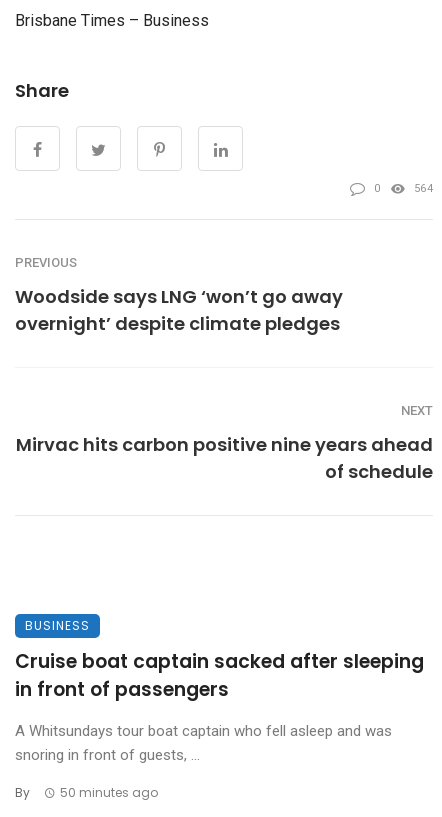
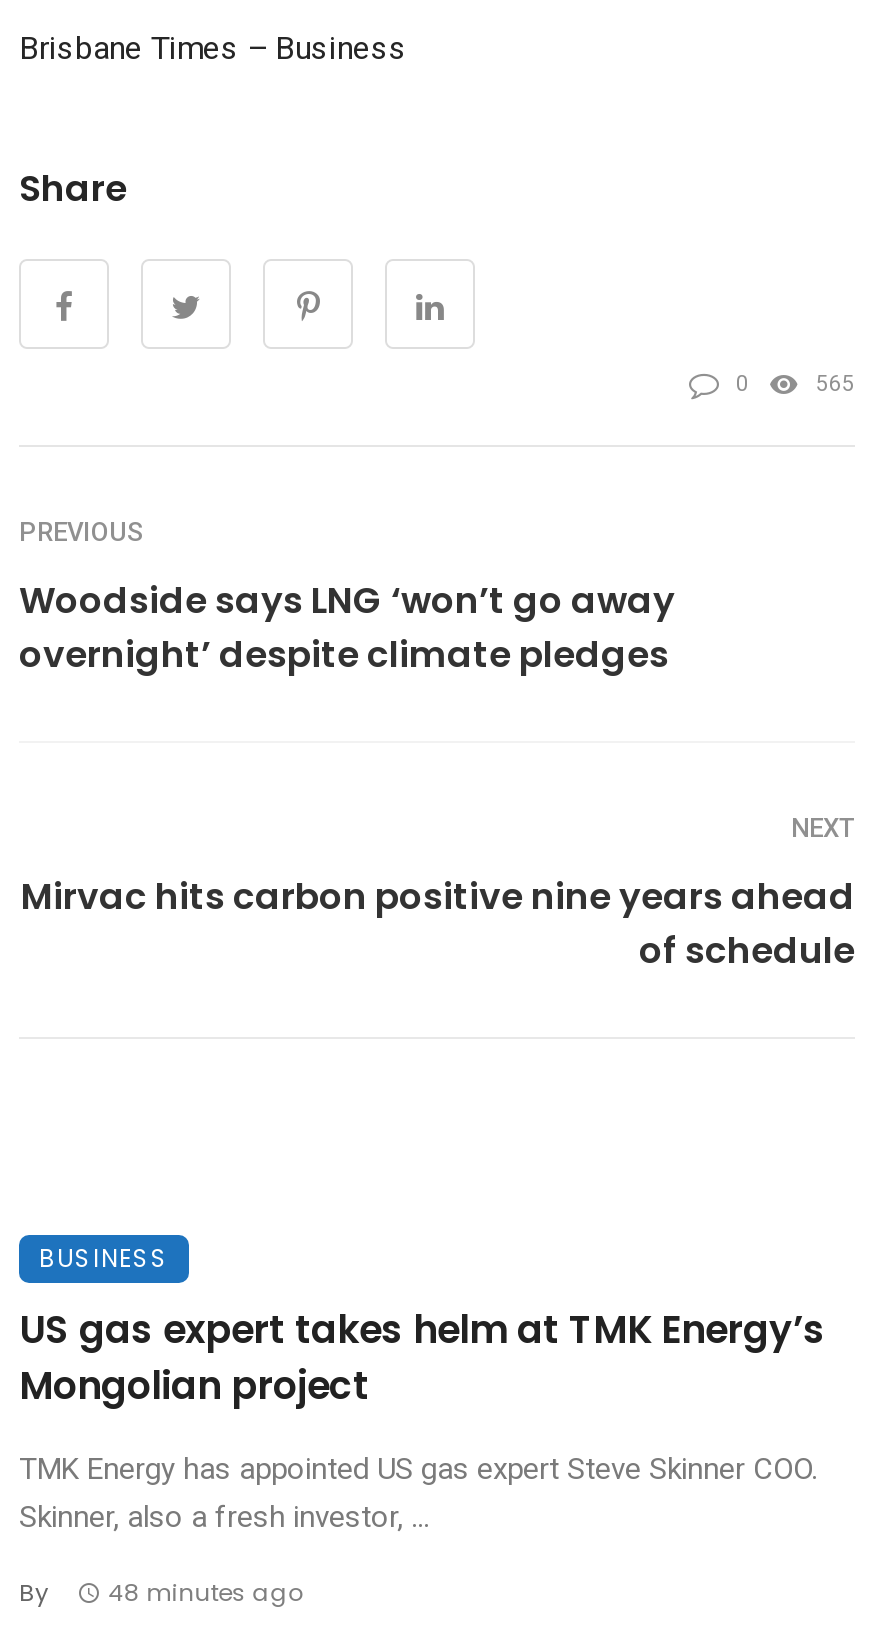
[413,182,433,195] 564 -> [816,371,855,397] 565
[15,648,424,703] Cruise boat captain sacked after sleeping | in front of passengers -> [19,1303,825,1413] US gas expert takes helm at TMK Energy’s | Mongolian project
[15,722,392,764] A Whitsundays tour boat captain who fell asleep and was | snoring in front of guests, ... -> [19,1451,817,1535] TMK Energy has appointed US gas expert Steve Skinner COO. | Skinner, also a fresh investor, ...
[15,784,158,801] By 50 minutes ago -> [19,1575,304,1609] By 48 minutes ago

